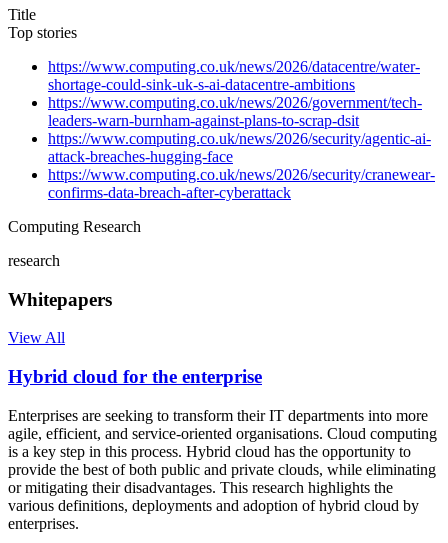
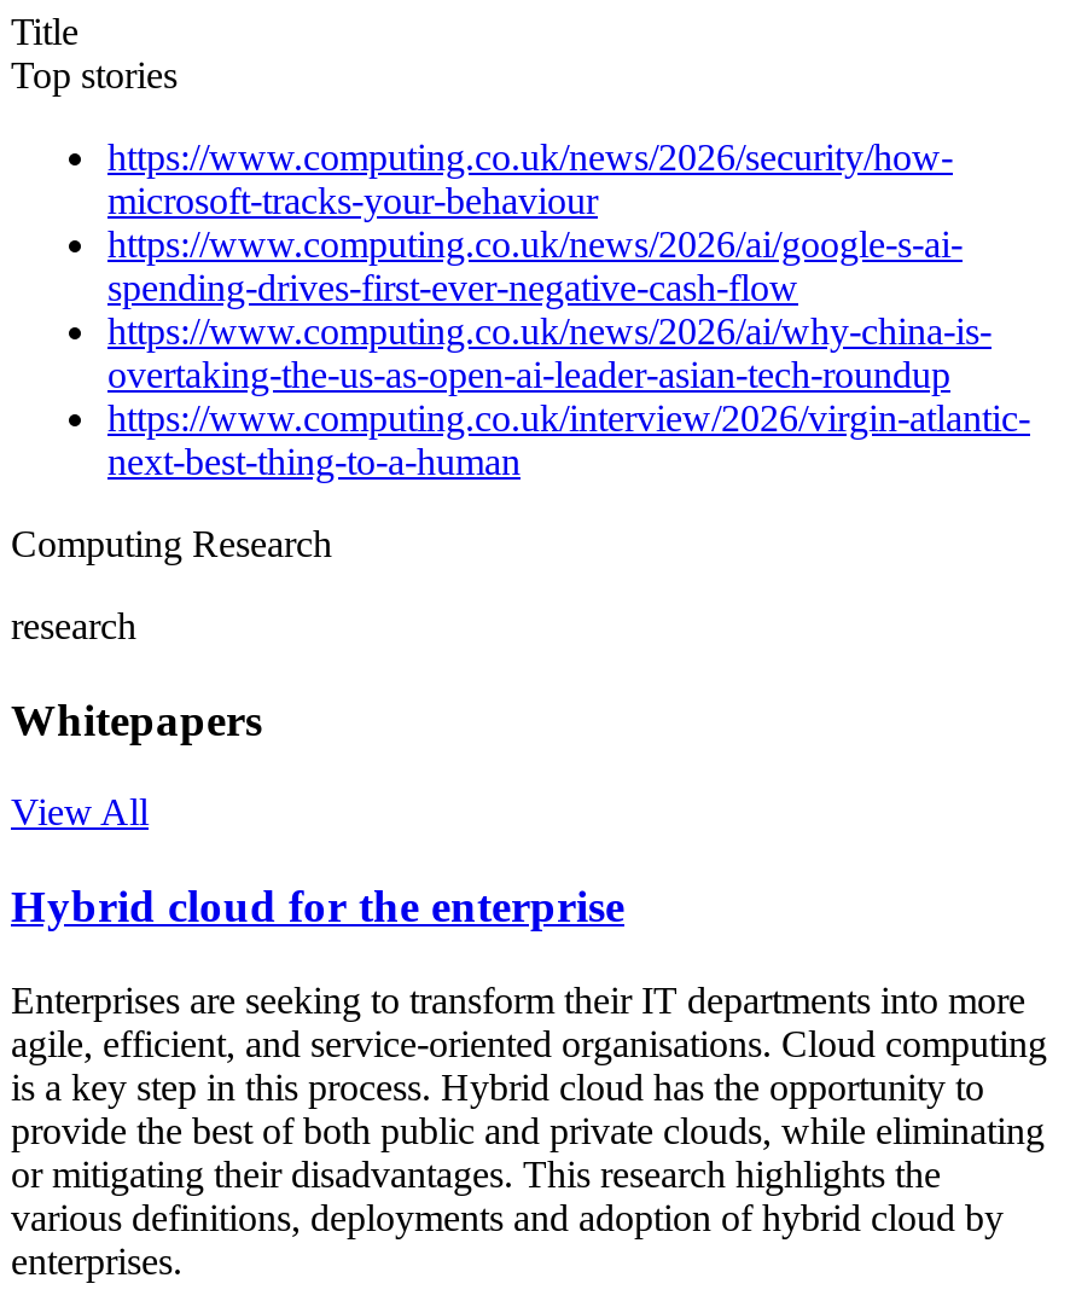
[48,58,435,201] https://www.computing.co.uk/news/2026/datacentre/water- | shortage-could-sink-uk-s-ai-datacentre-ambitions | https://www.computing.co.uk/news/2026/government/tech- | leaders-warn-burnham-against-plans-to-scrap-dsit | https://www.computing.co.uk/news/2026/security/agentic-ai- | attack-breaches-hugging-face | https://www.computing.co.uk/news/2026/security/cranewear- | confirms-data-breach-after-cyberattack -> [107,136,1030,482] https://www.computing.co.uk/news/2026/security/how- | microsoft-tracks-your-behaviour | https://www.computing.co.uk/news/2026/ai/google-s-ai- | spending-drives-first-ever-negative-cash-flow | https://www.computing.co.uk/news/2026/ai/why-china-is- | overtaking-the-us-as-open-ai-leader-asian-tech-roundup | https://www.computing.co.uk/interview/2026/virgin-atlantic- | next-best-thing-to-a-human

